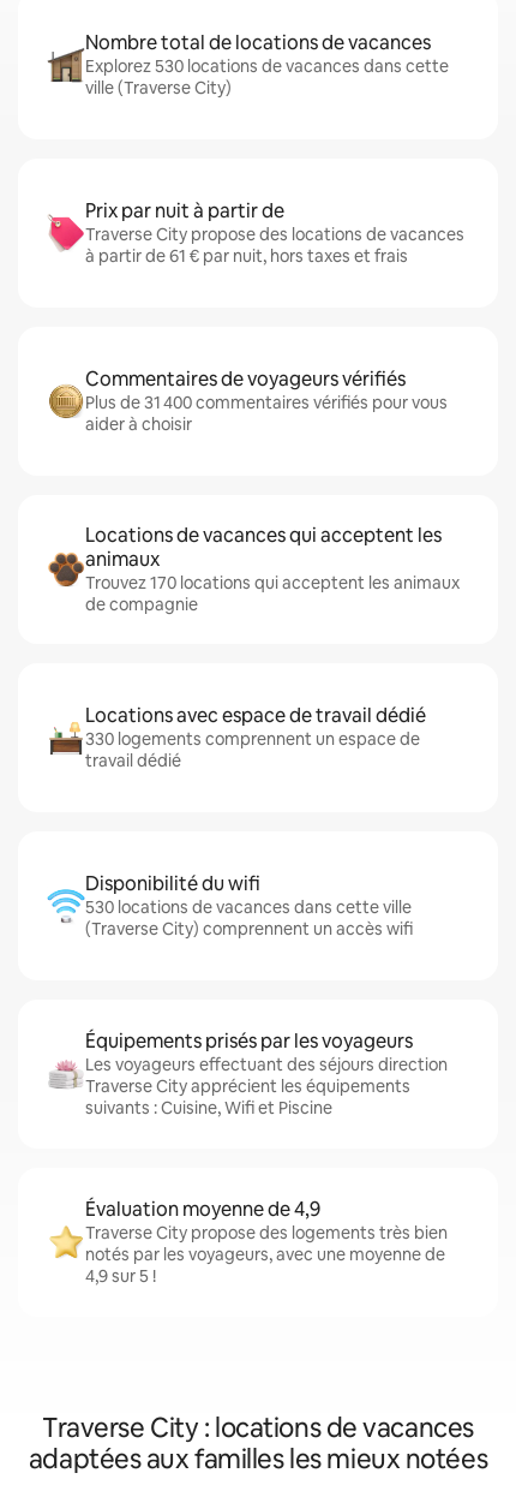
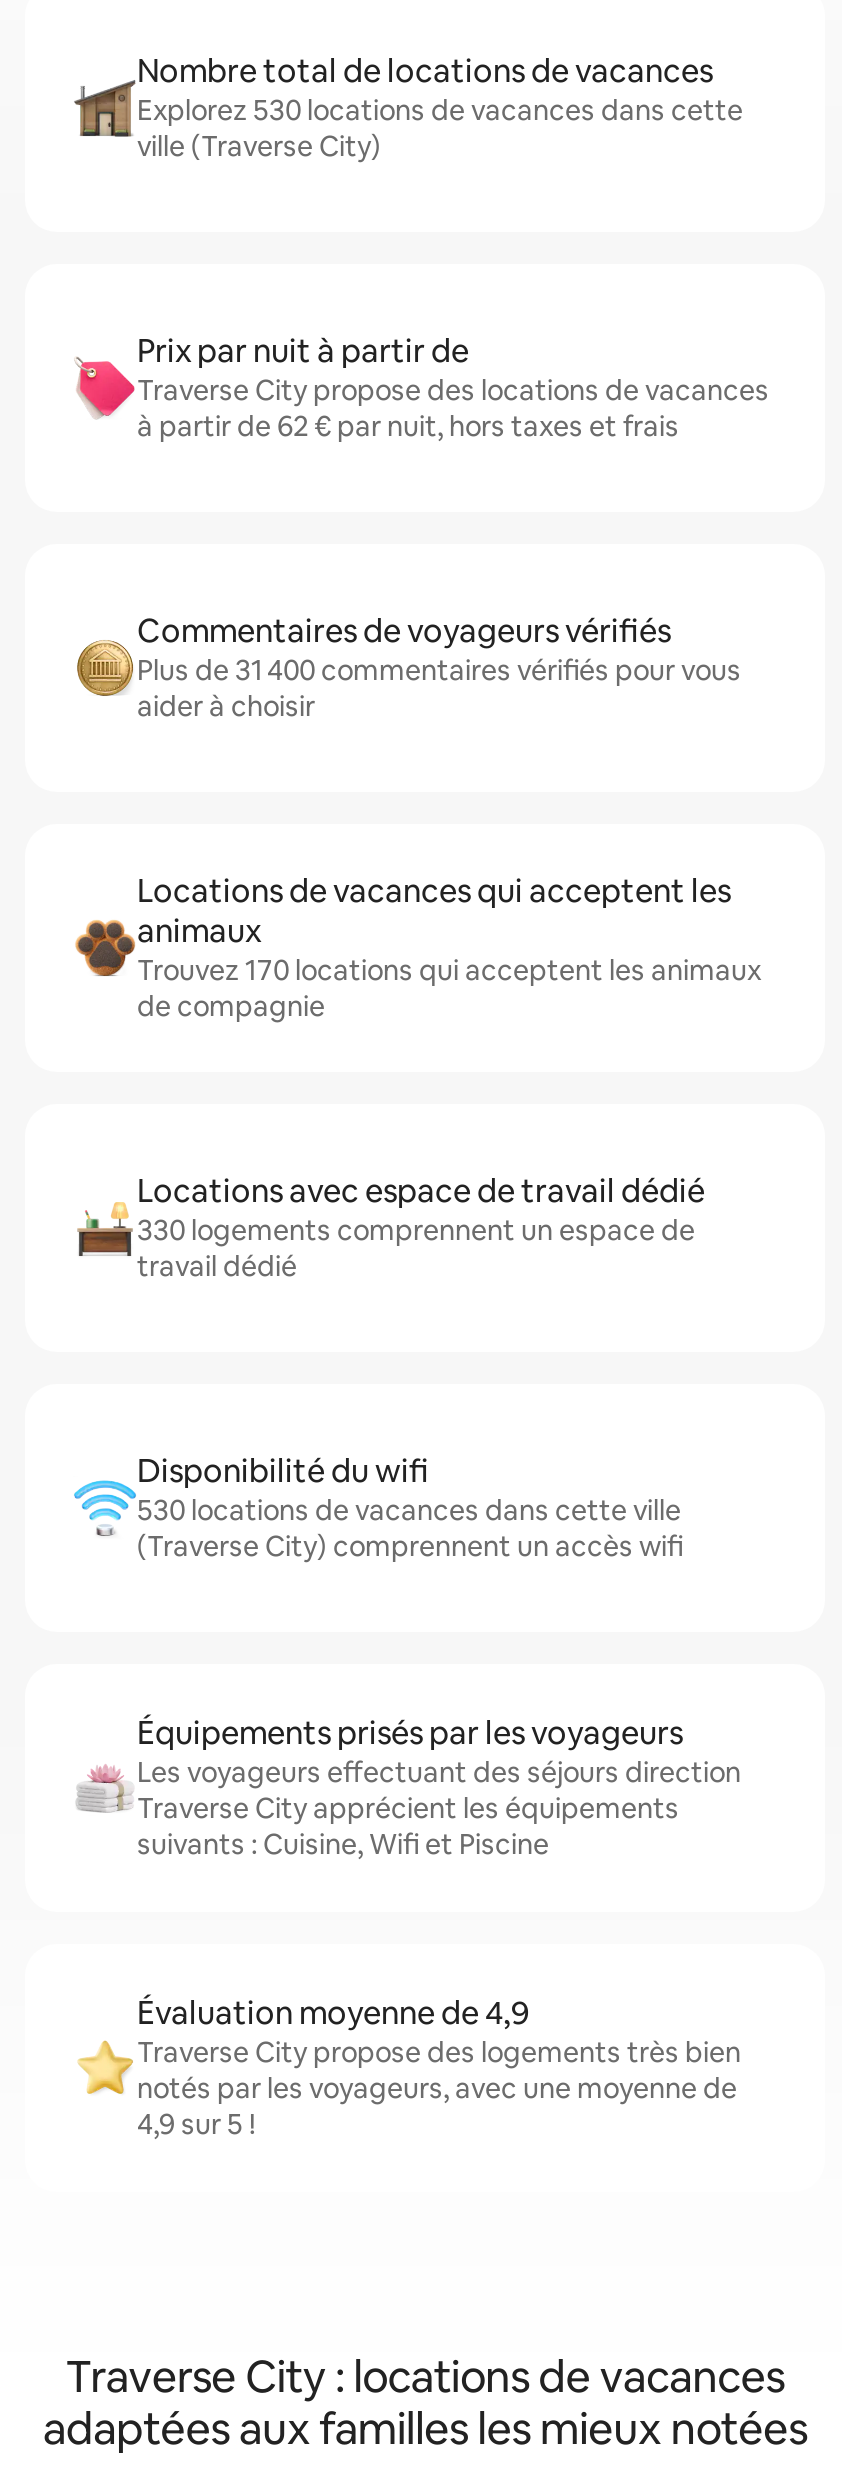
[85,245,408,267] à partir de 61 € par nuit, hors taxes et frais -> [137,408,679,444] à partir de 62 € par nuit, hors taxes et frais

